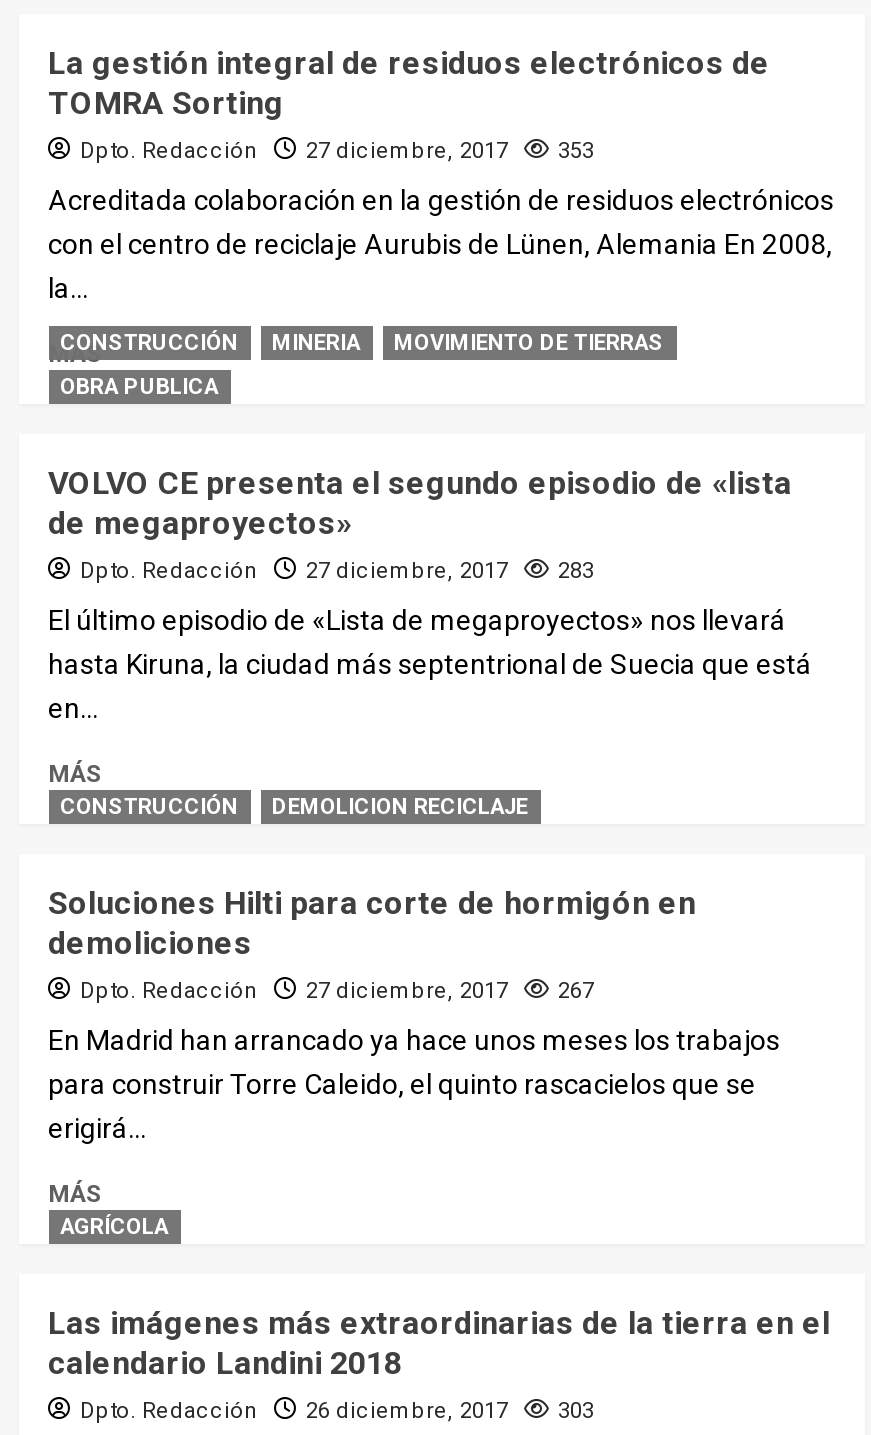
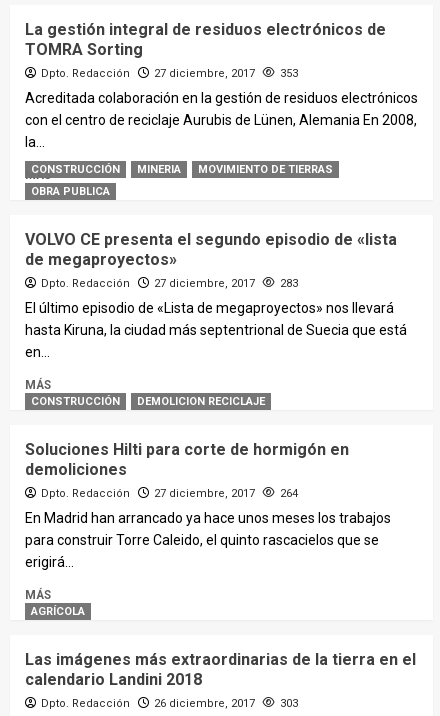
[80,979,594,1005] Dpto. Redacción 27 diciembre, 2017 267 -> [40,487,297,500] Dpto. Redacción 27 diciembre, 2017 264

